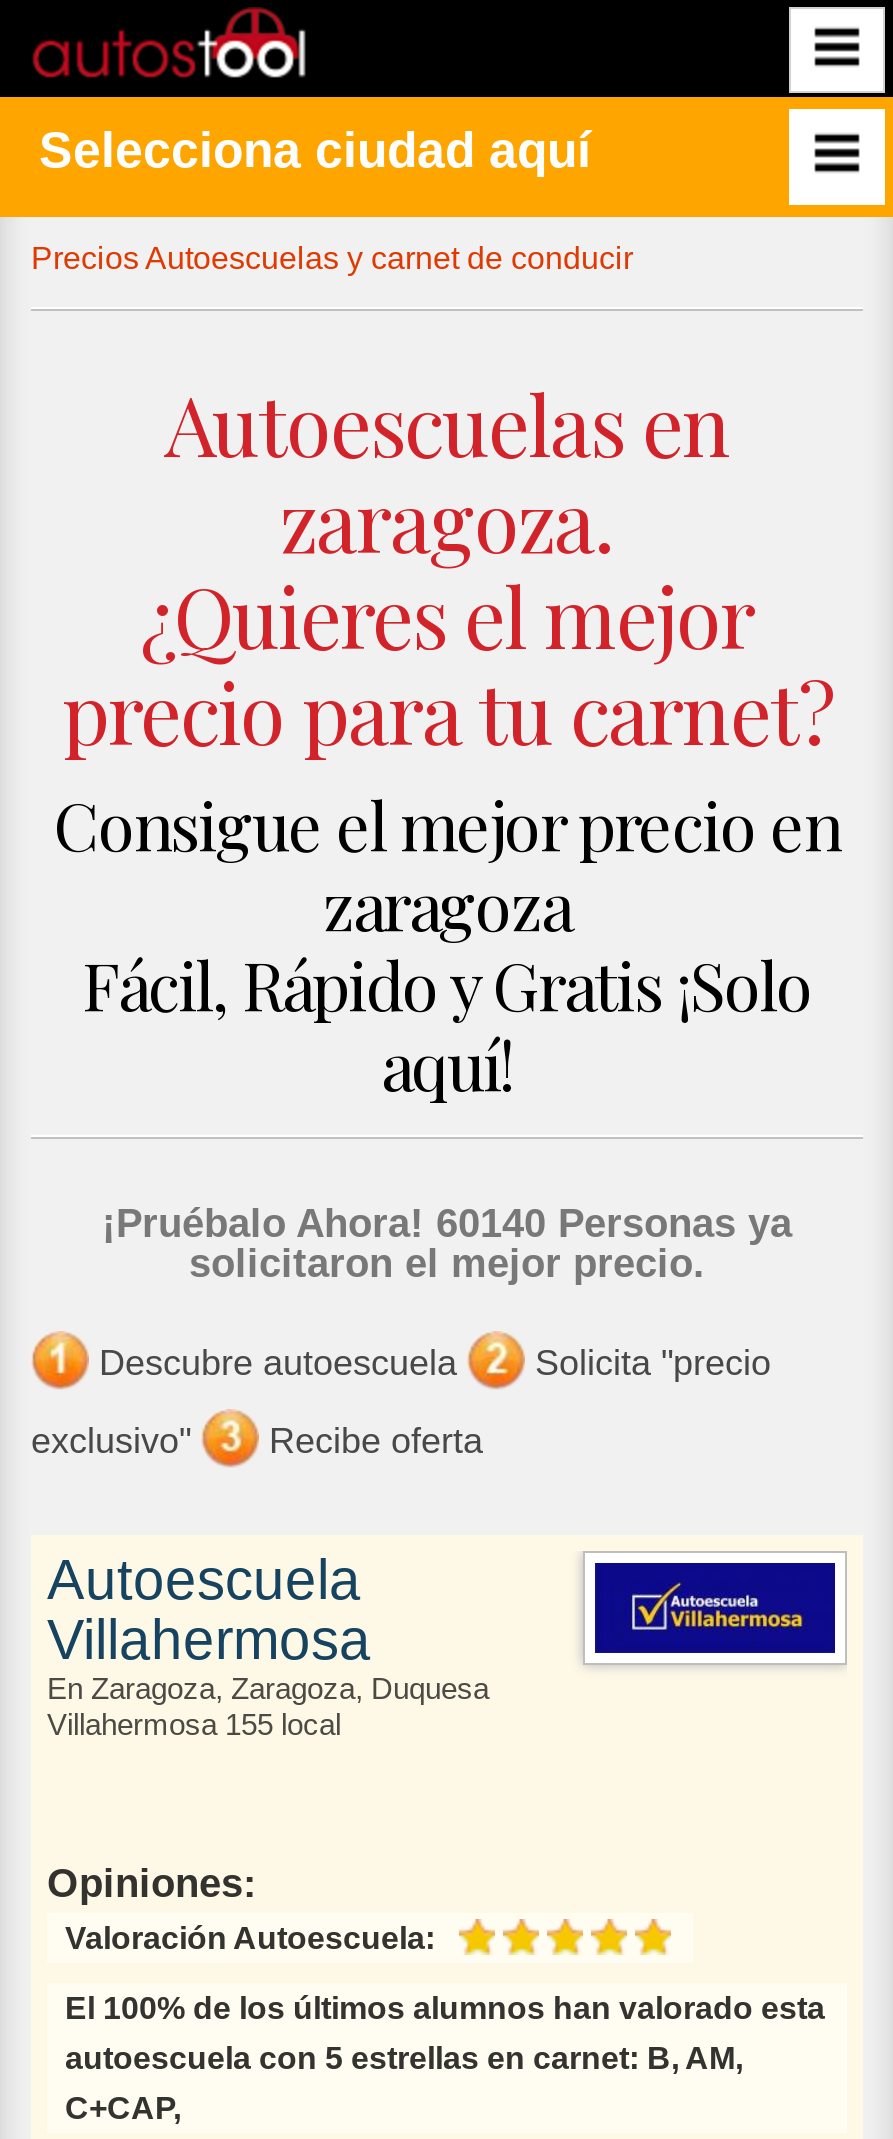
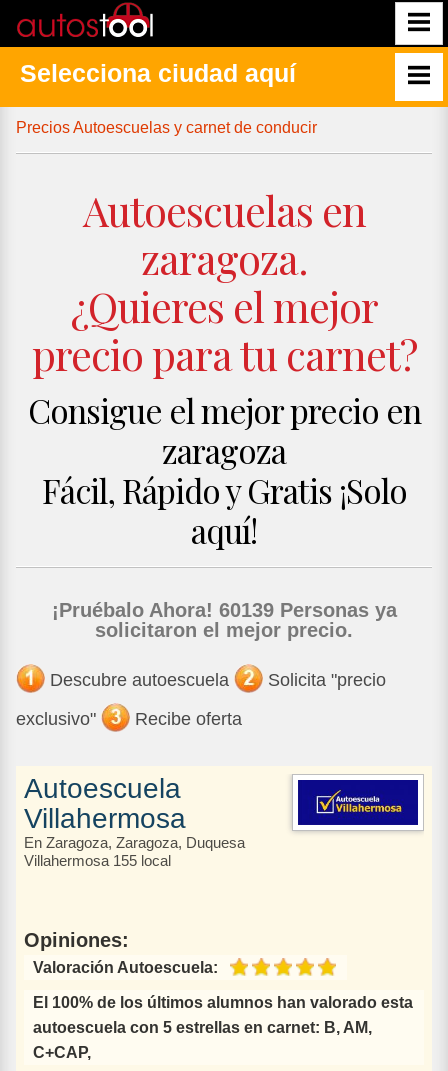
[102,1202,792,1246] ¡Pruébalo Ahora! 60140 Personas ya -> [51,599,396,621] ¡Pruébalo Ahora! 60139 Personas ya

